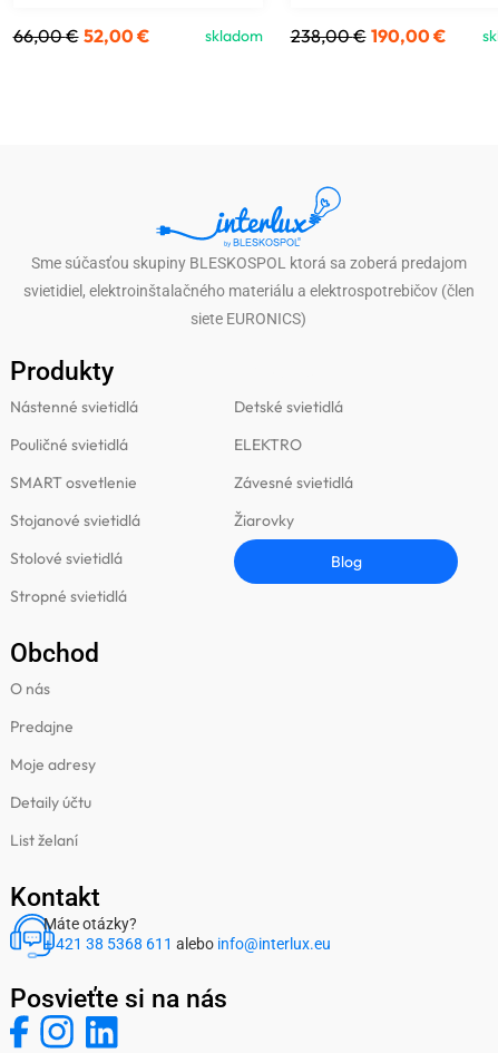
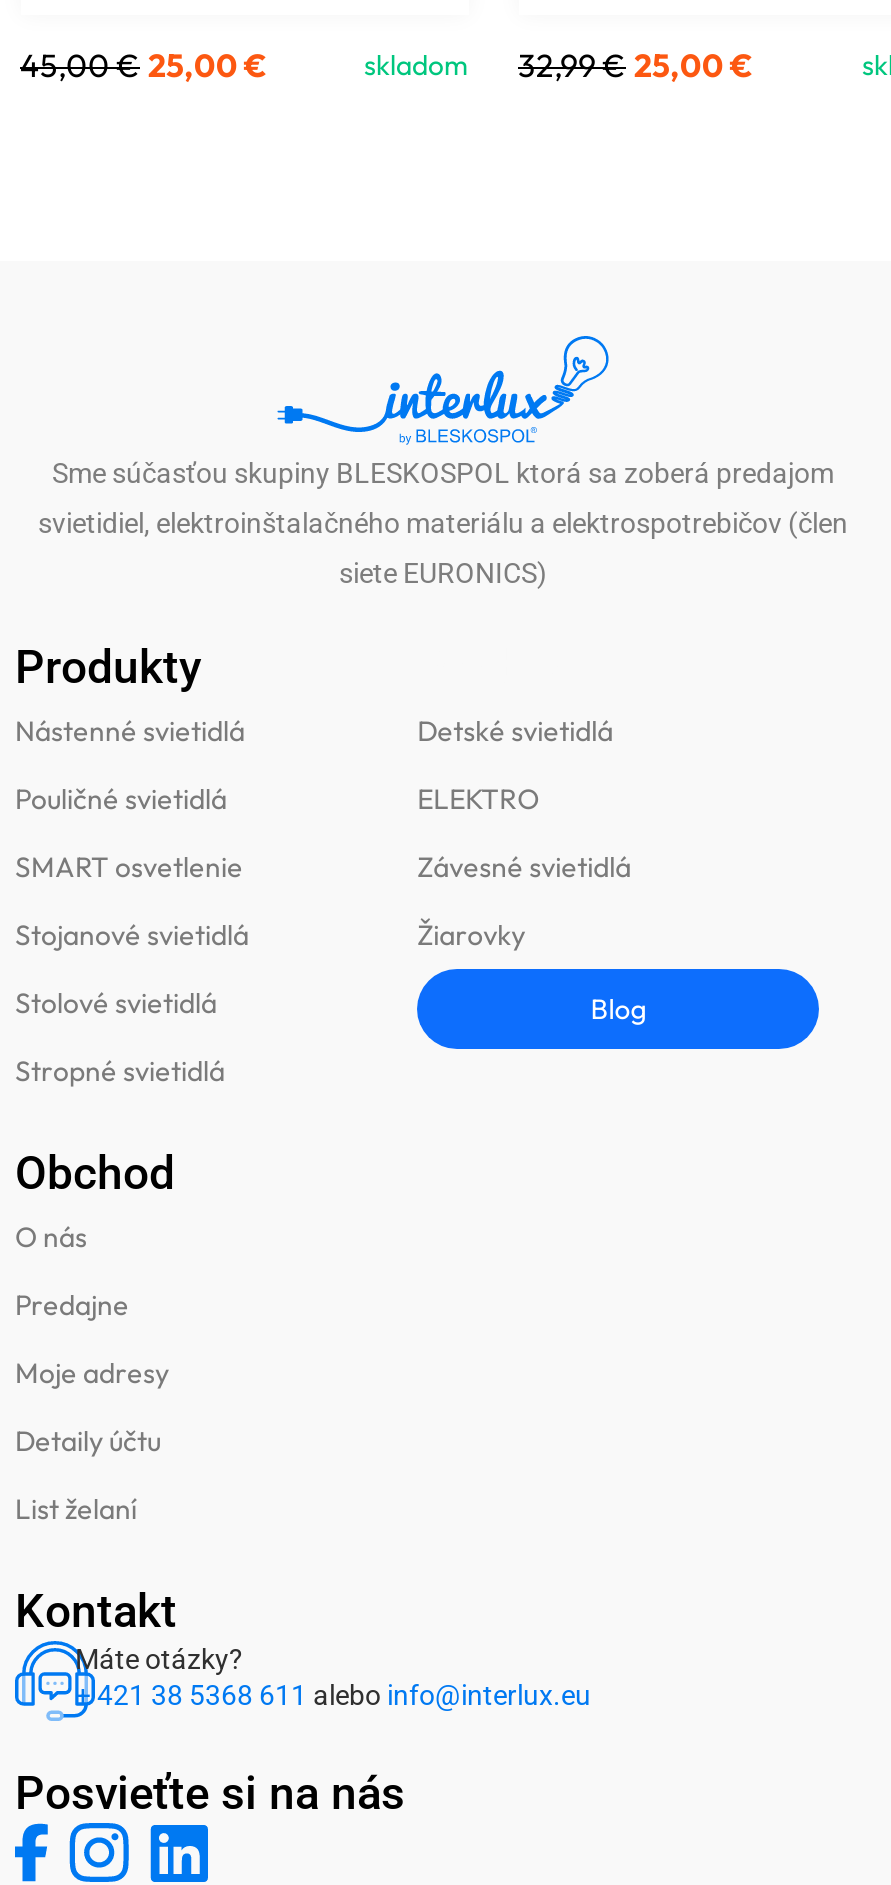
[13,25,149,47] 66,00€ 52,00 € -> [20,45,266,85] 45,00€ 25,00 €
[290,25,445,47] 238,00€ 190,00 € -> [518,45,752,85] 32,99€ 25,00 €

